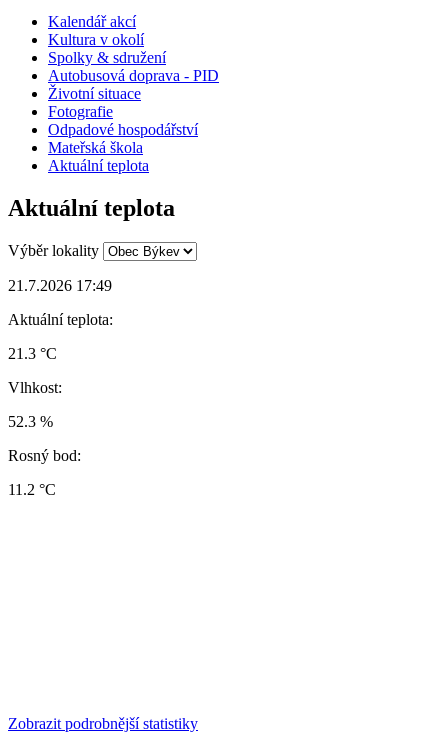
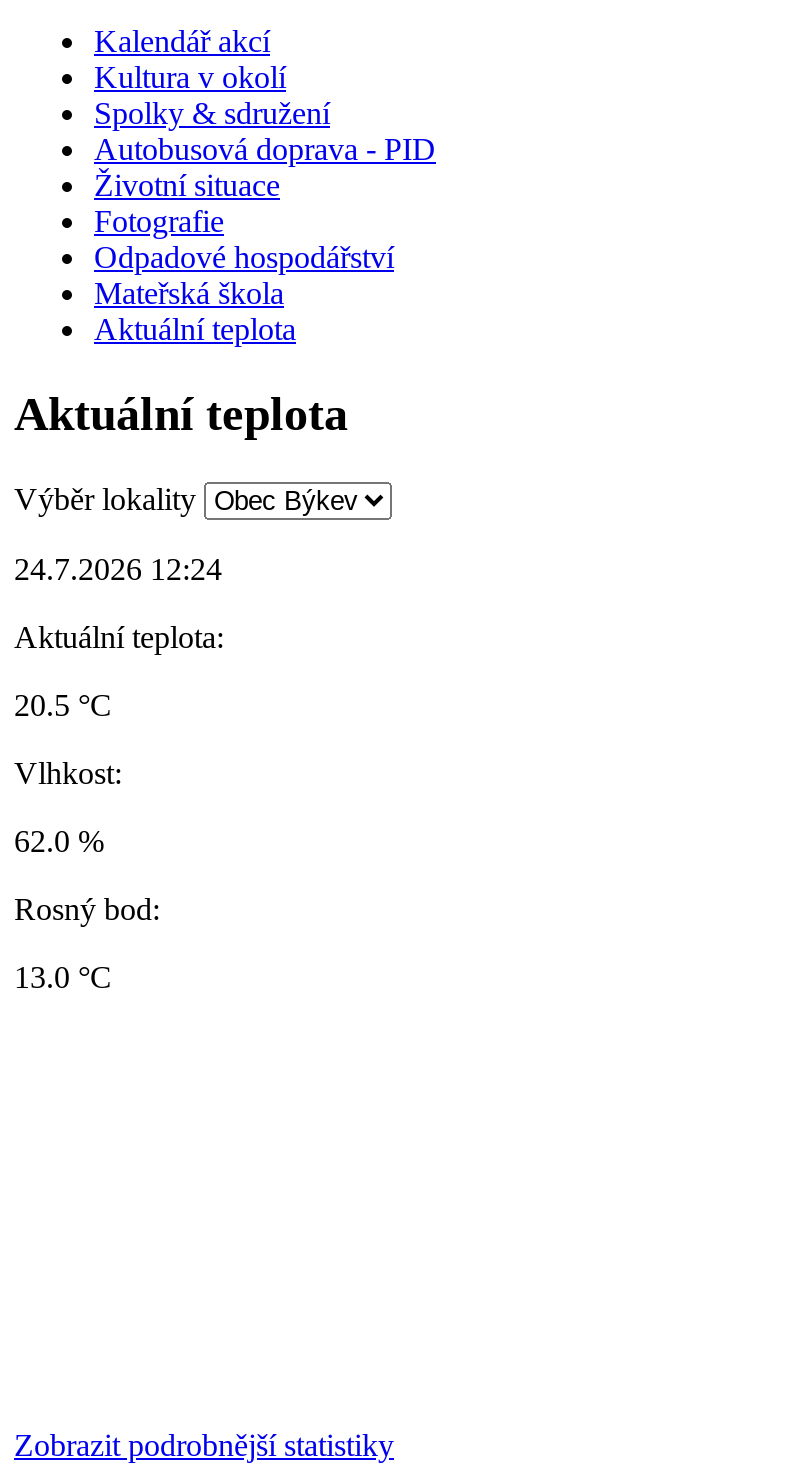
[8,277,112,294] 21.7.2026 17:49 -> [14,551,222,585] 24.7.2026 12:24
[8,345,57,362] 21.3 °C -> [14,687,112,721] 20.5 °C
[8,413,53,430] 52.3 % -> [14,823,104,857] 62.0 %
[8,481,56,498] 11.2 °C -> [14,959,112,993] 13.0 °C

